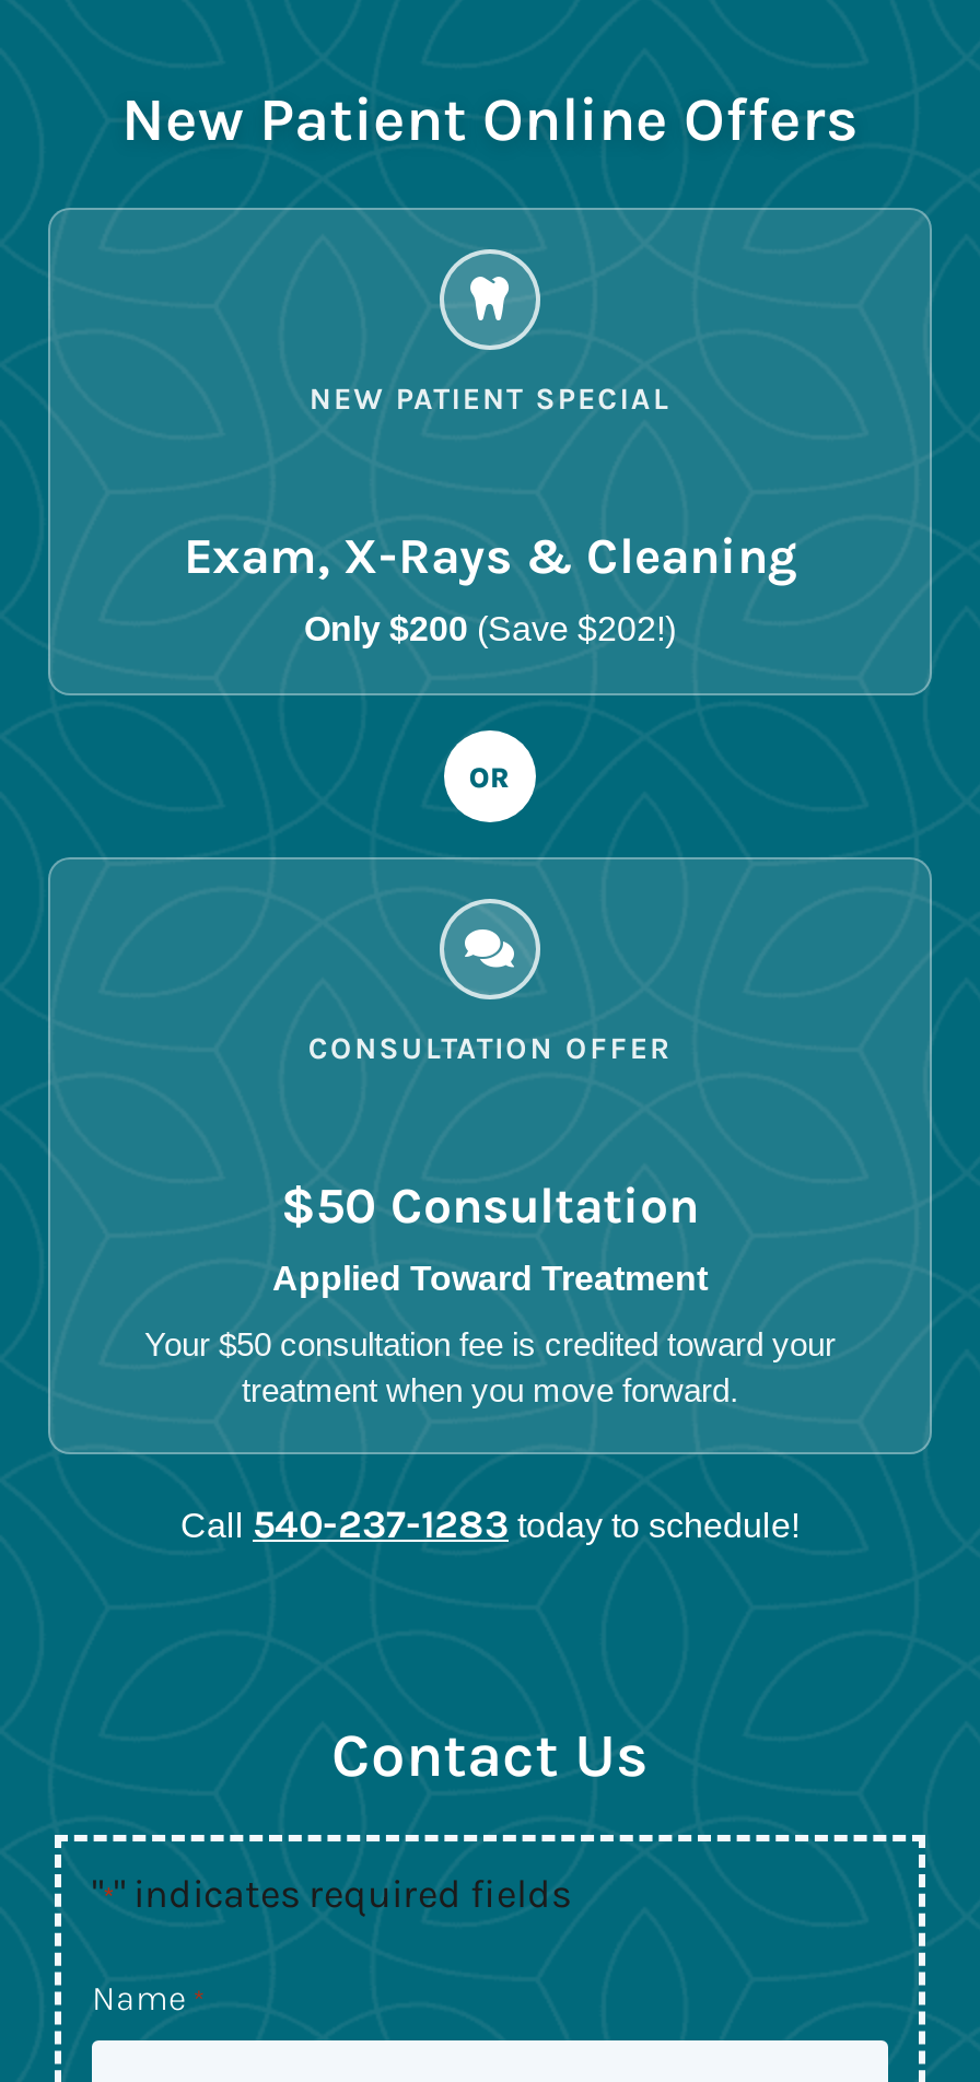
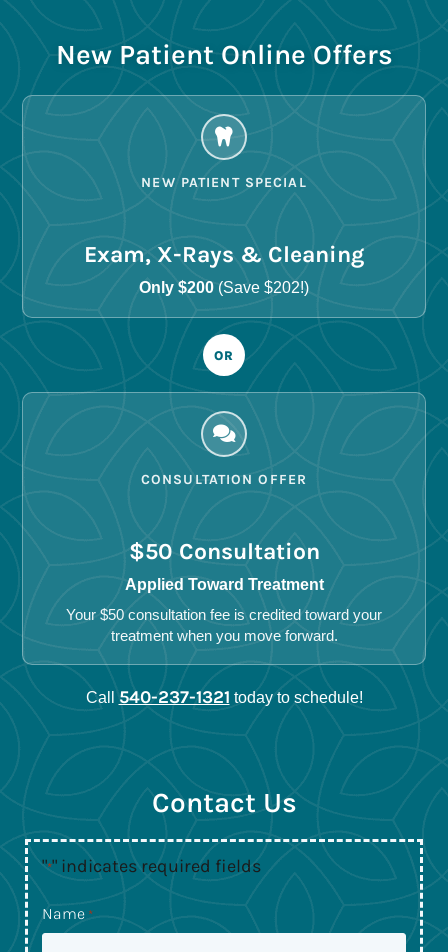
[180,1500,800,1548] Call 540-237-1283 today to schedule! -> [85,686,362,708] Call 540-237-1321 today to schedule!

